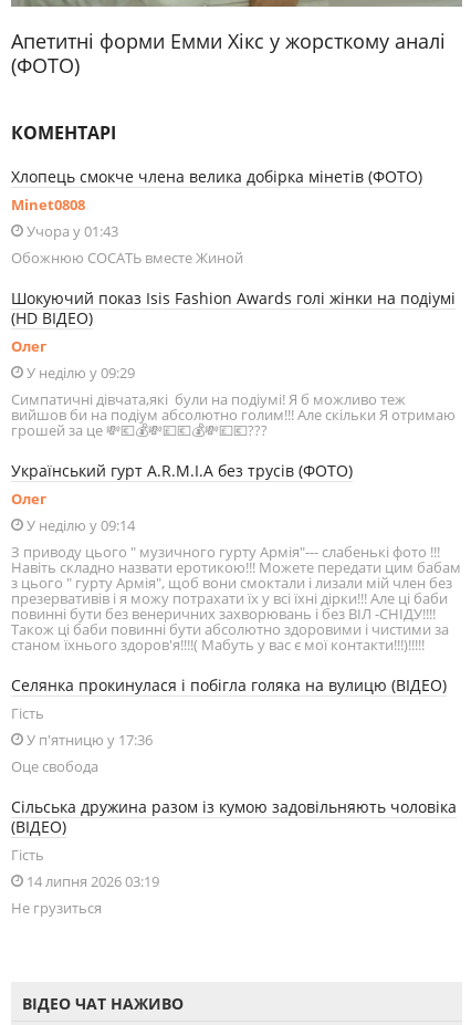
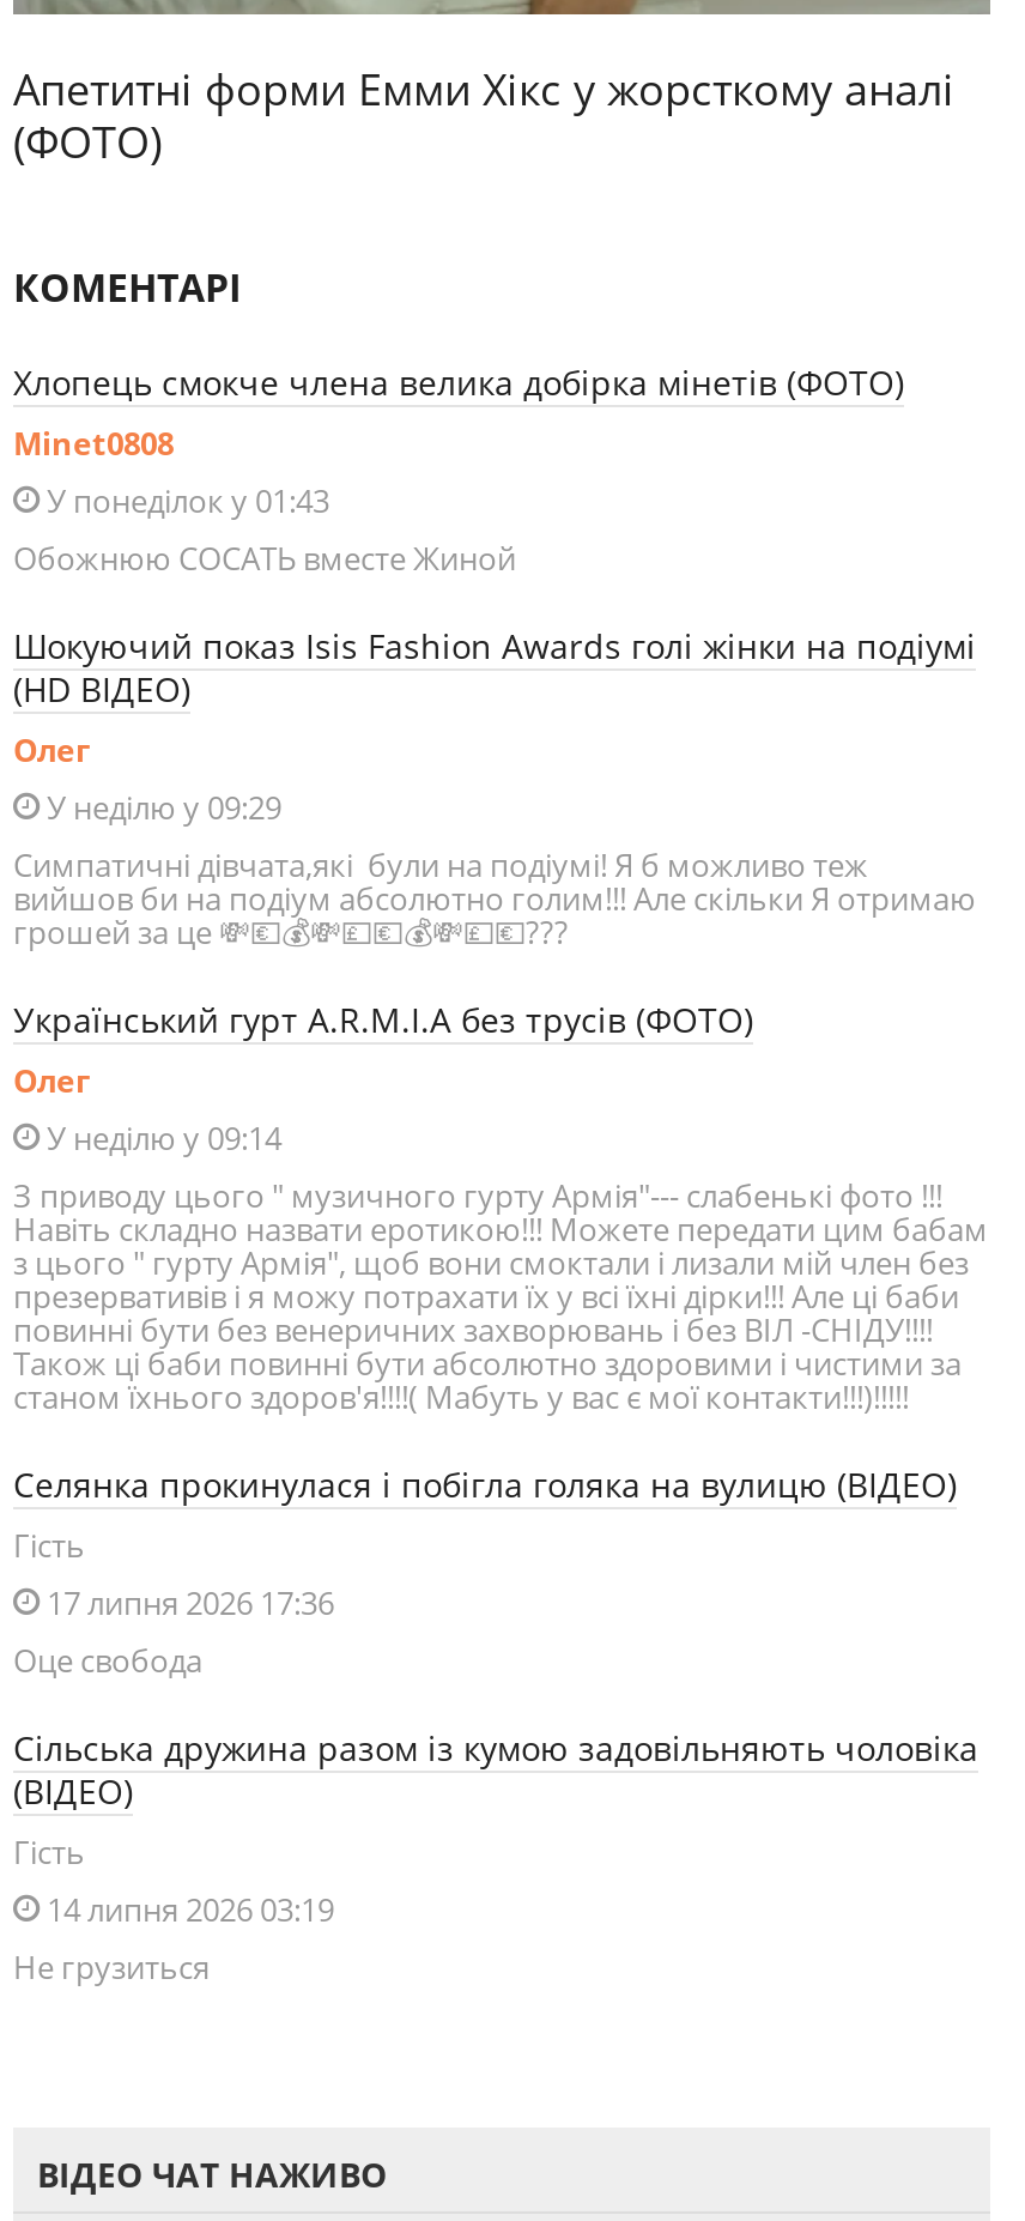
[23,221,118,240] Учора у 01:43 -> [40,478,329,521] У понеділок у 01:43
[23,729,153,749] У п'ятницю у 17:36 -> [40,1580,334,1623] 17 липня 2026 17:36

